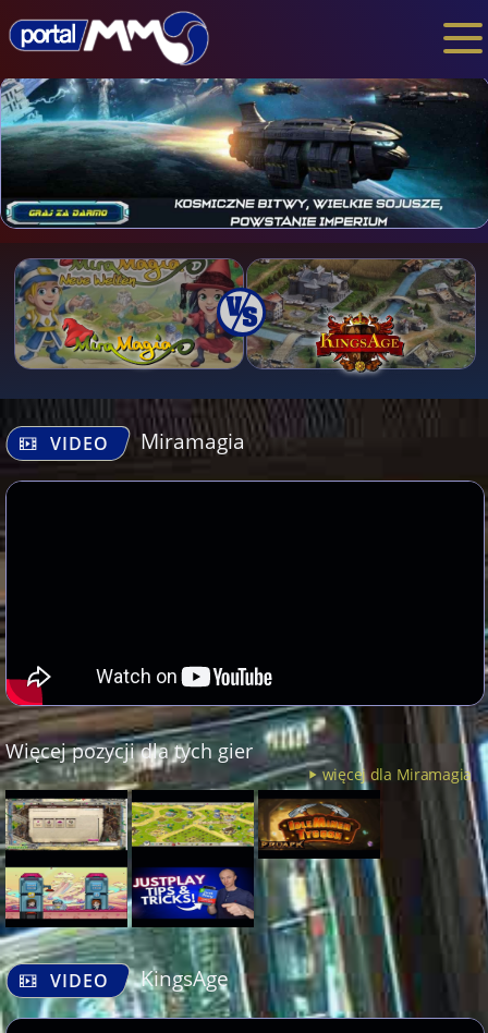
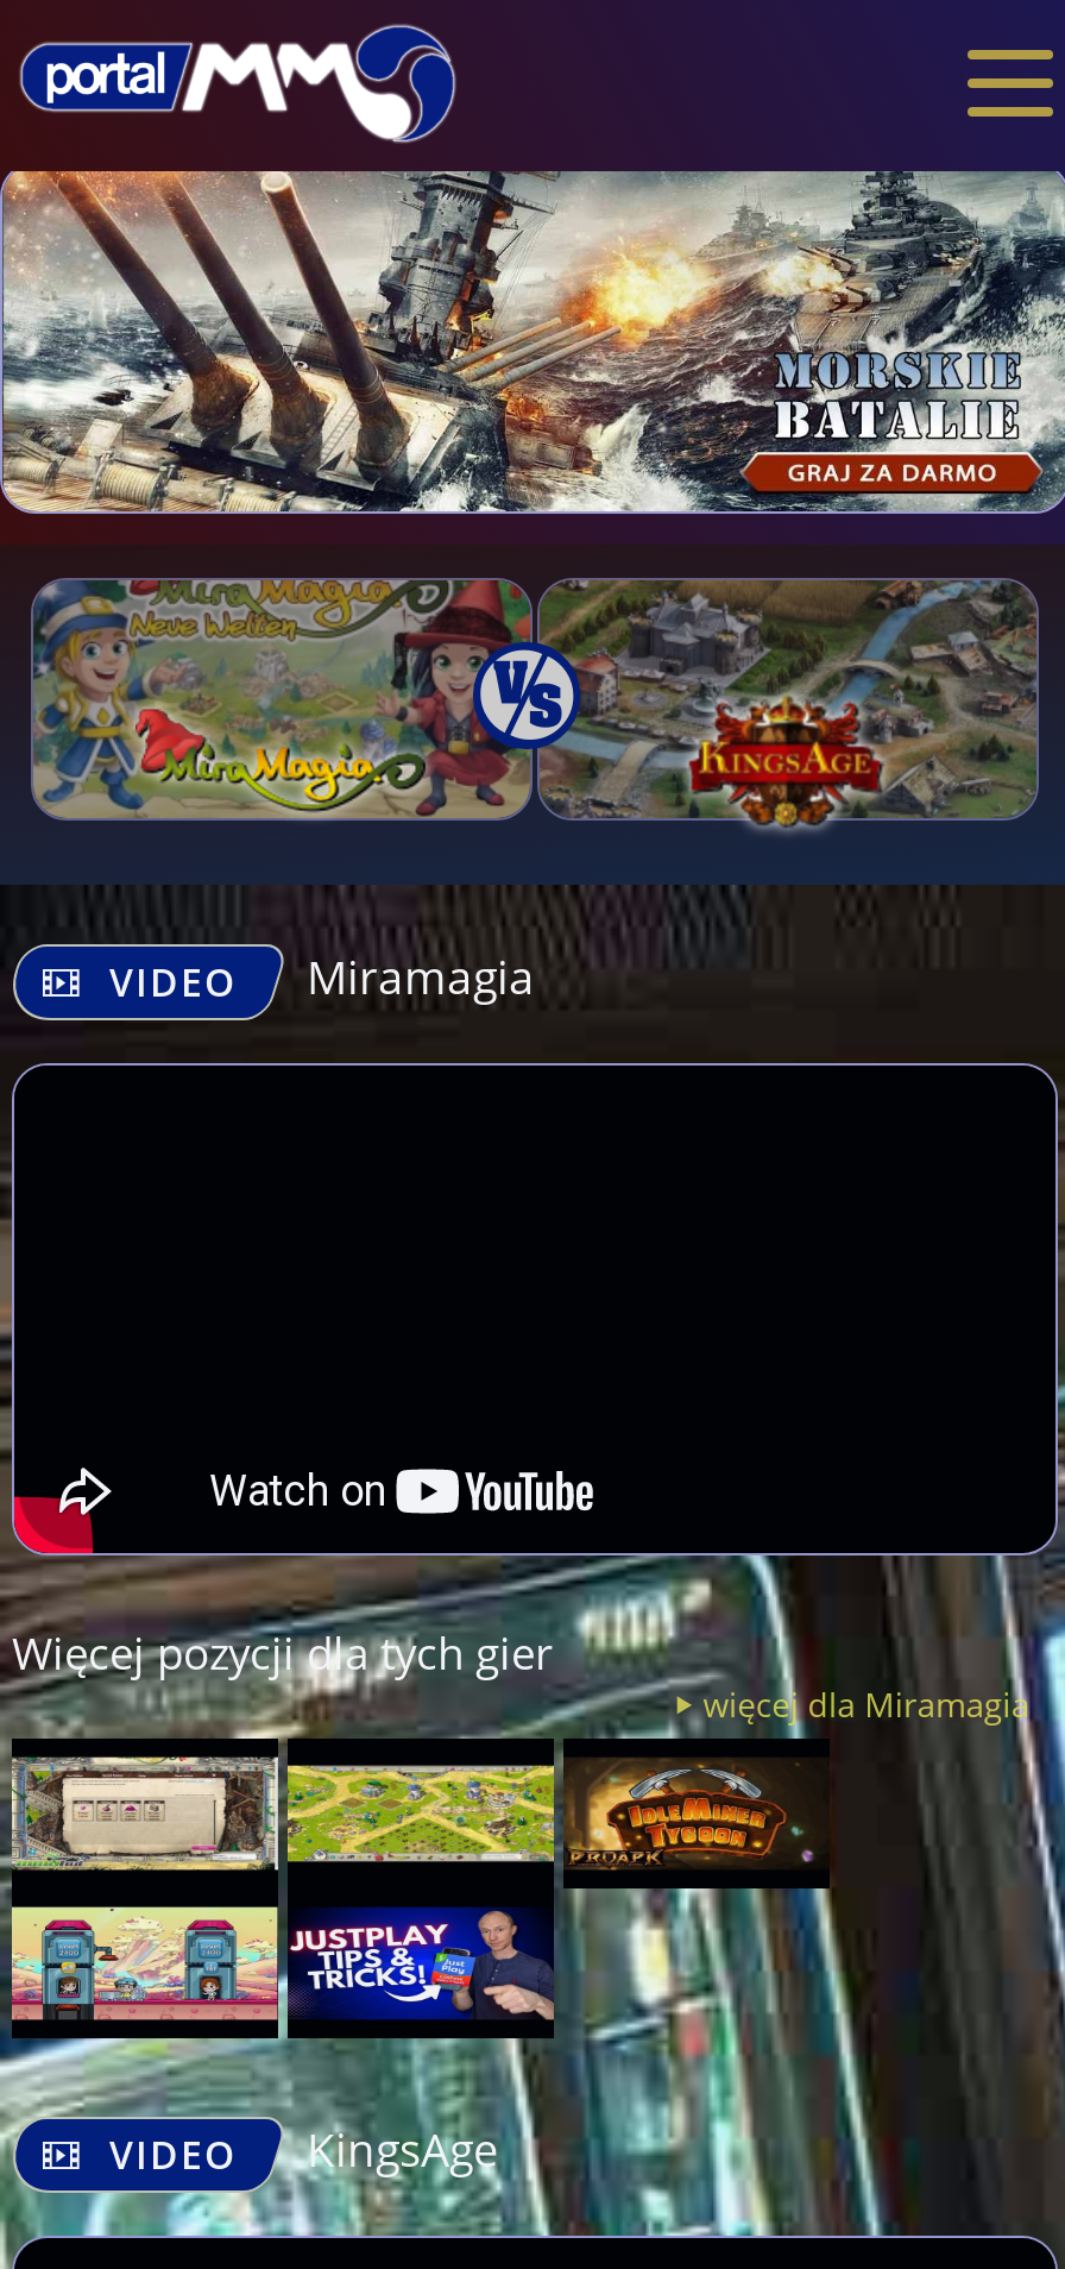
[3,77,485,229] [image] -> [7,169,1058,514] [image]

